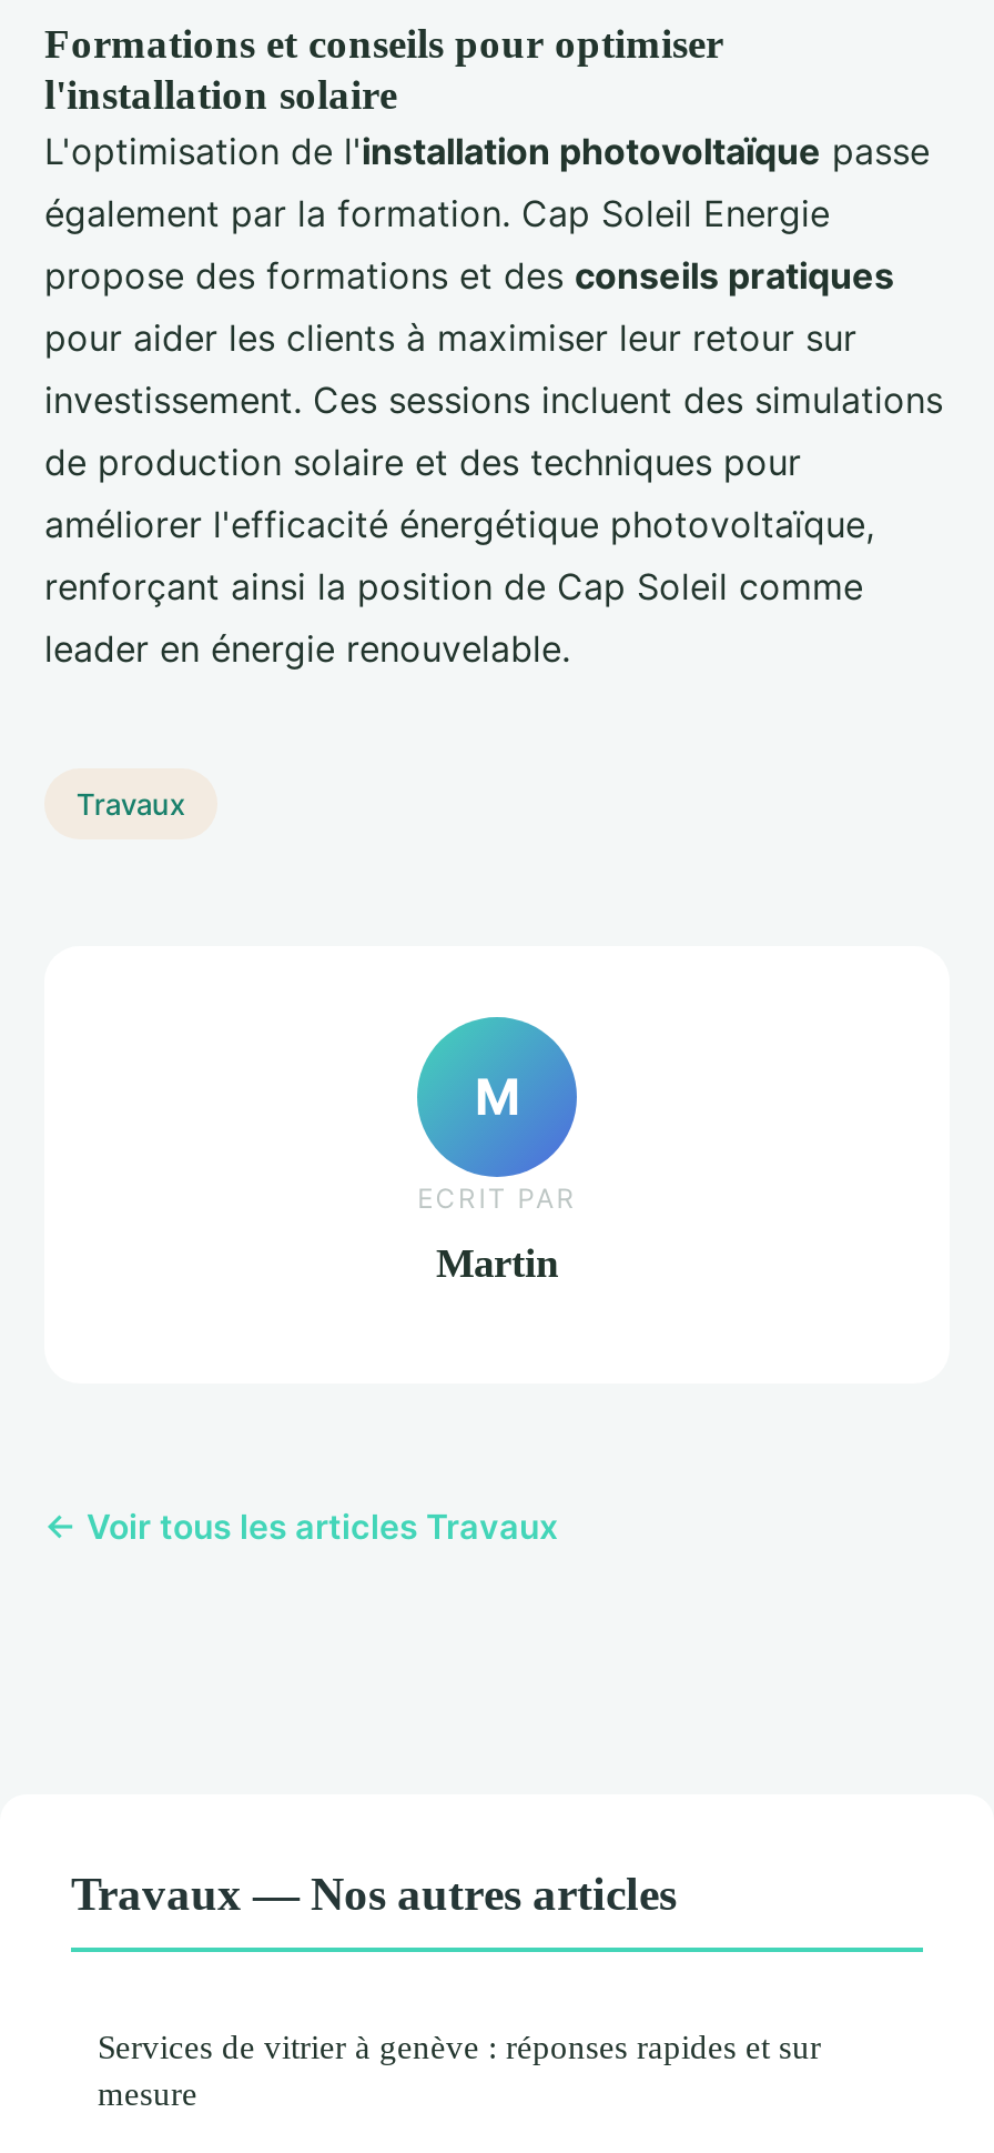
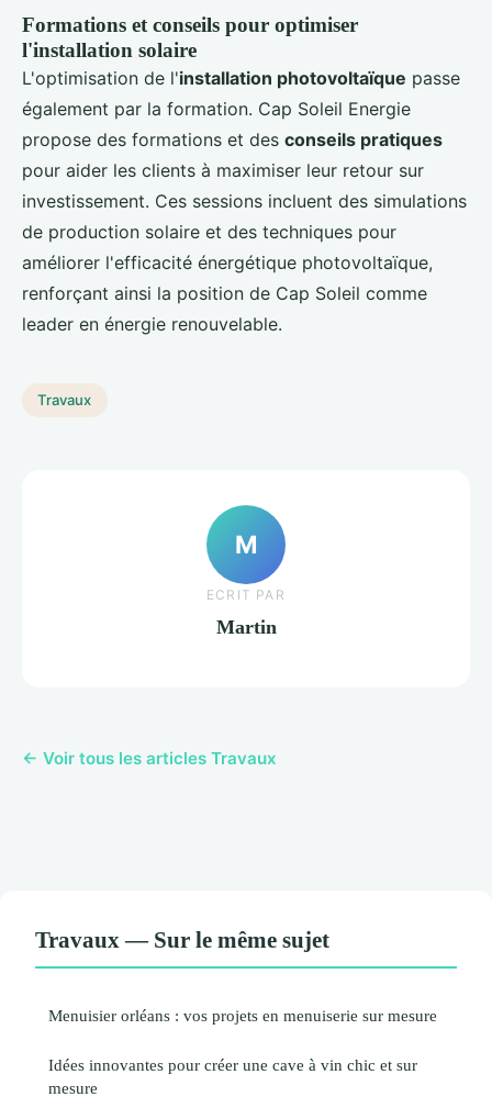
[71,1868,821,2065] Travaux — Nos autres articles | Services de vitrier à genève : réponses rapides et sur -> [35,926,437,1073] Travaux — Sur le même sujet | Menuisier orléans : vos projets en menuiserie sur mesure | Idées innovantes pour créer une cave à vin chic et sur

